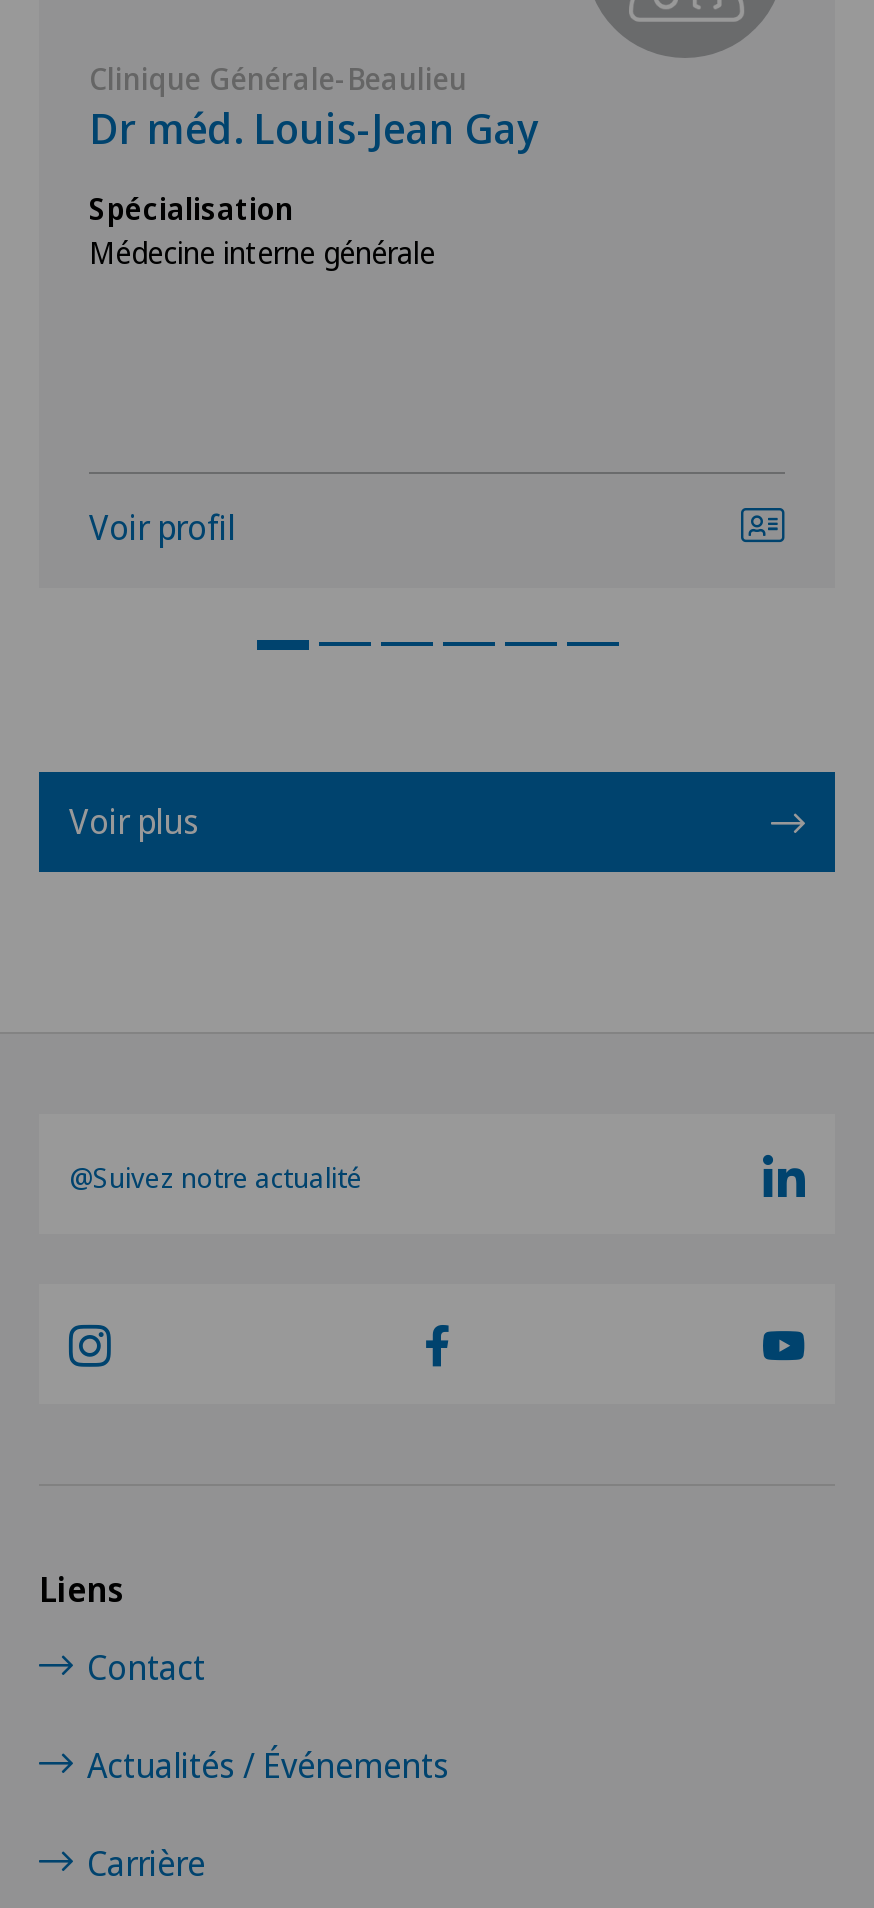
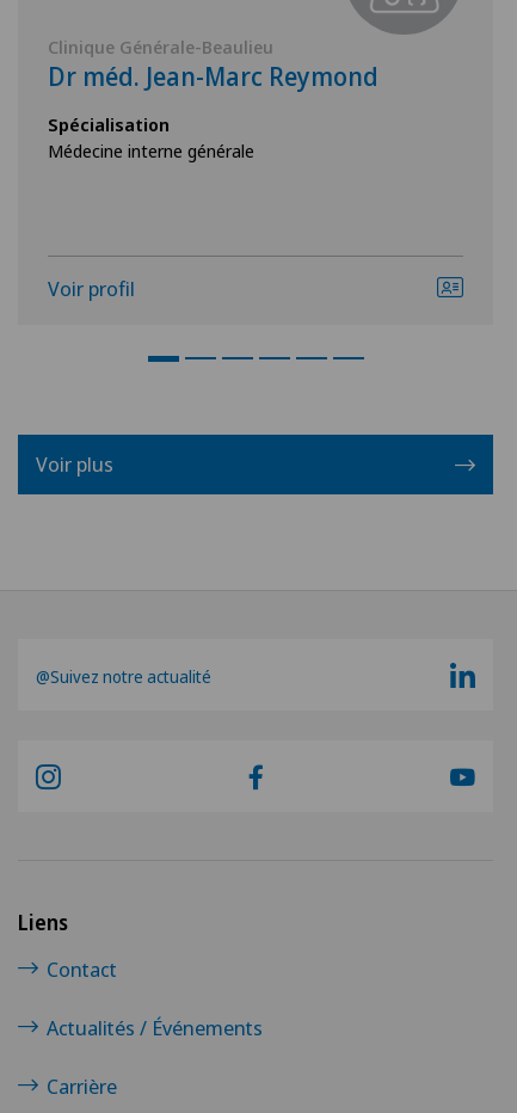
[89,100,539,156] Dr méd. Louis-Jean Gay -> [48,60,378,93] Dr méd. Jean-Marc Reymond

